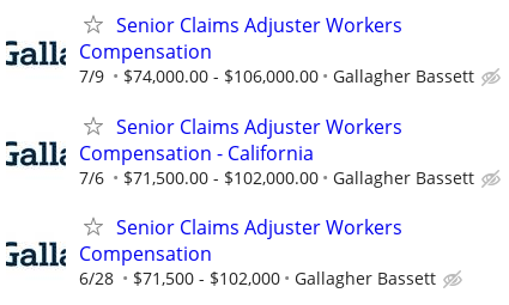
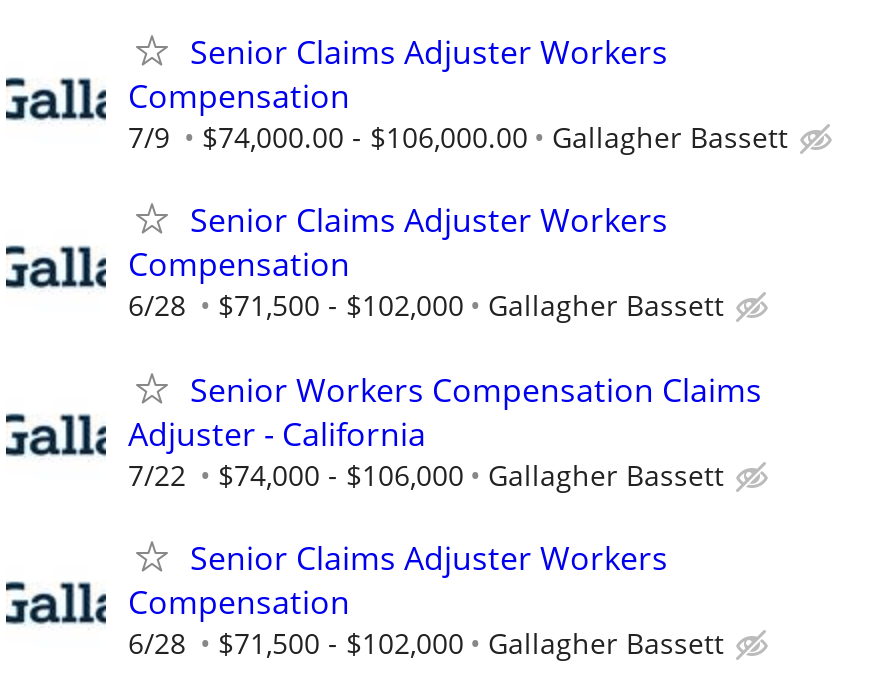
[79,139,319,189] Compensation - California | 7/6 | $71,500.00 - $102,000.00 -> [128,243,762,494] Compensation | 6/28 | $71,500 - $102,000 | Gallagher Bassett | Senior Workers Compensation Claims | Adjuster - California | 7/22 | $74,000 - $106,000

